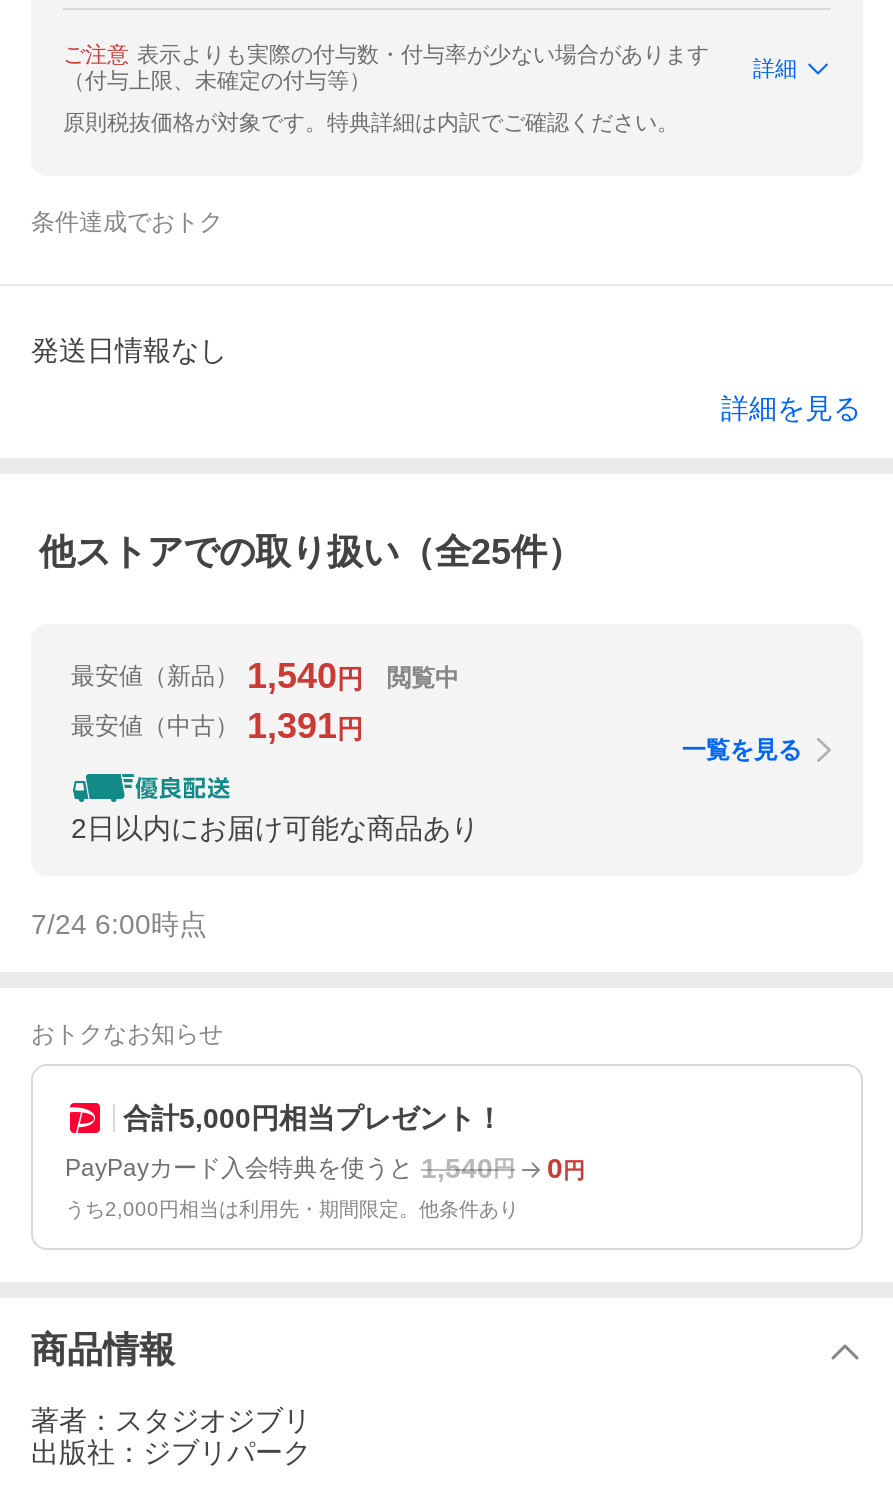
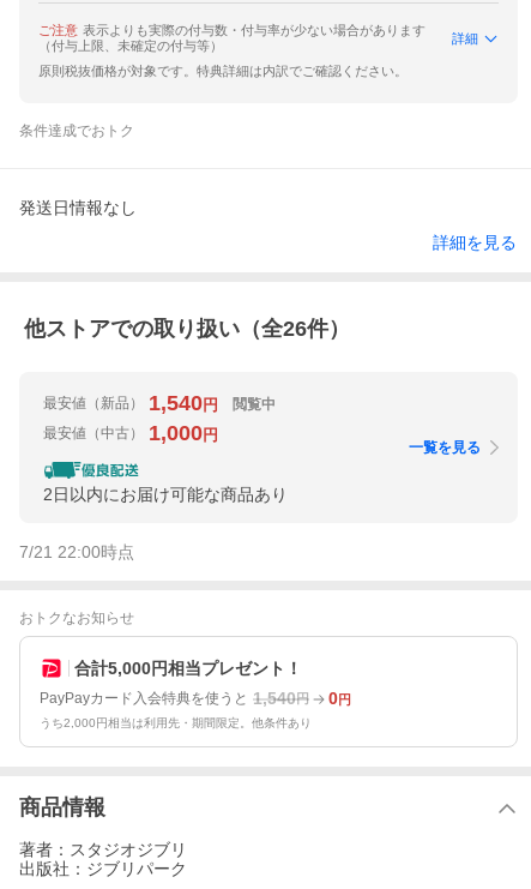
[39,533,583,573] 他ストアでの取り扱い（全25件） -> [24,317,350,341] 他ストアでの取り扱い（全26件）
[71,707,363,747] 最安値（中古） 1,391円 -> [43,421,218,445] 最安値（中古） 1,000円
[31,909,207,941] 7/24 6:00時点 -> [19,543,134,562] 7/21 22:00時点

